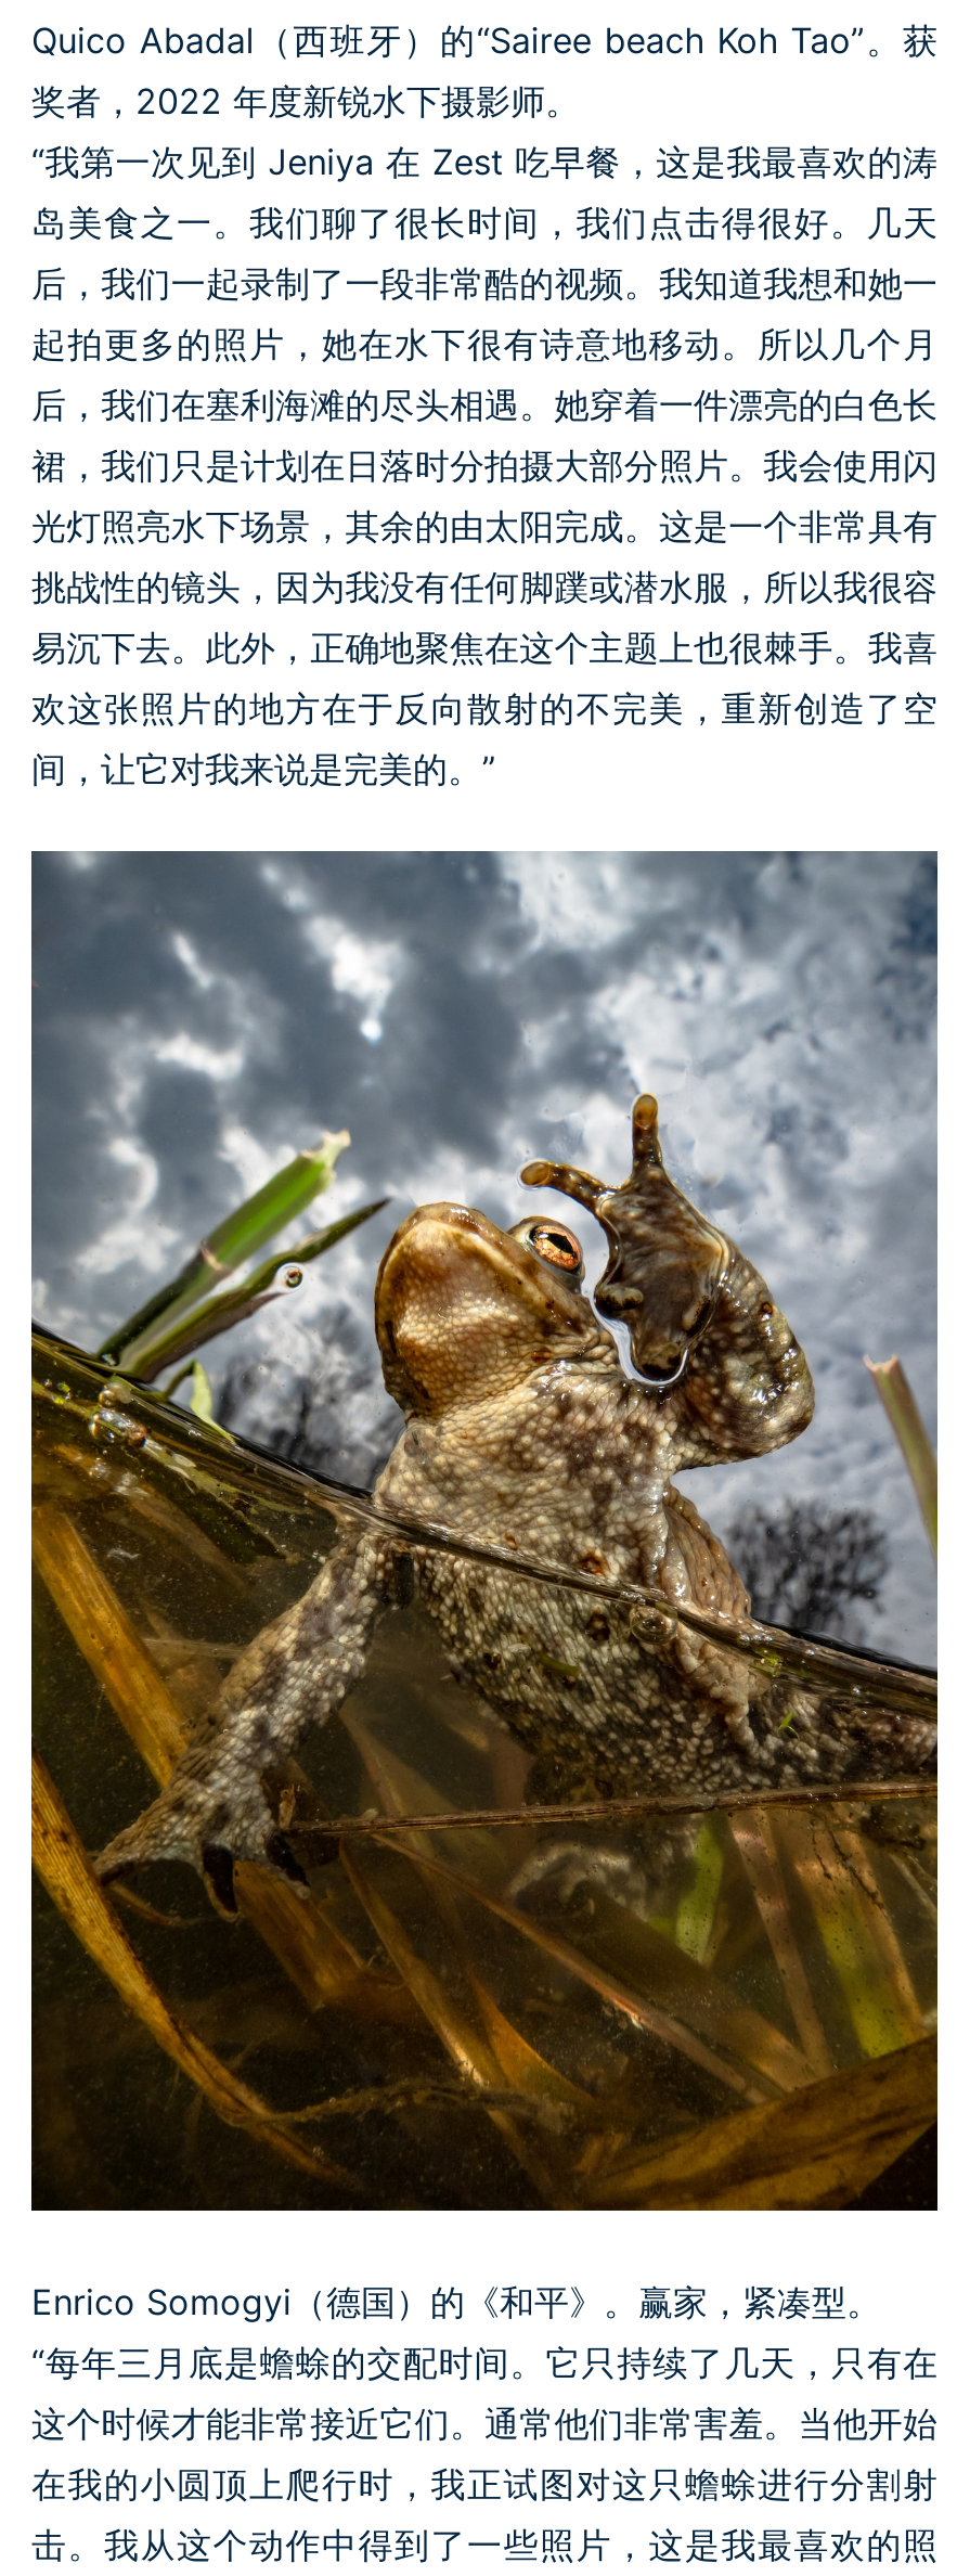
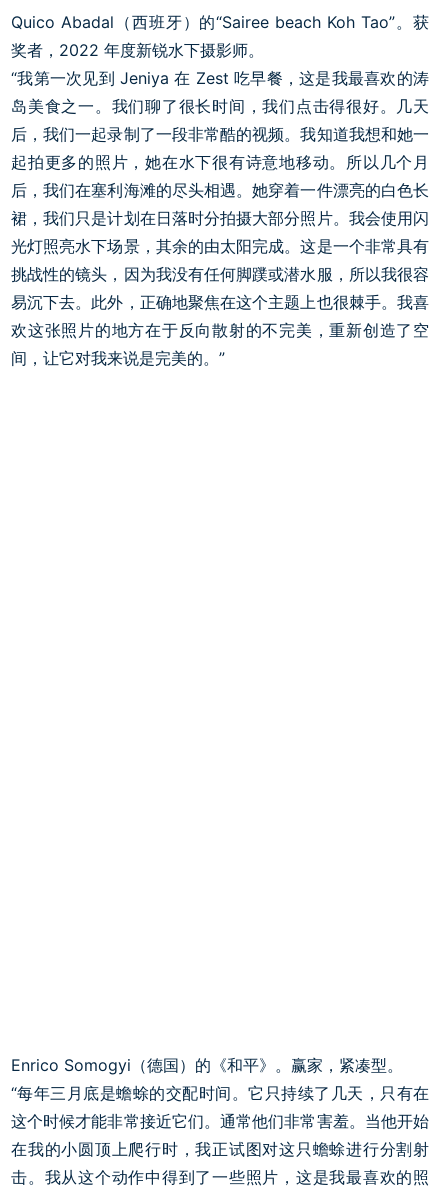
[29,849,940,2213] [image] -> none

